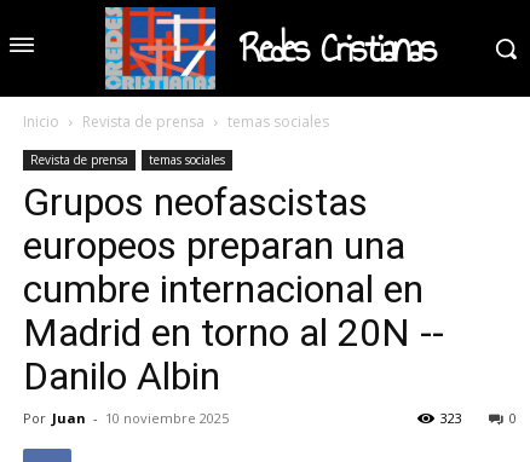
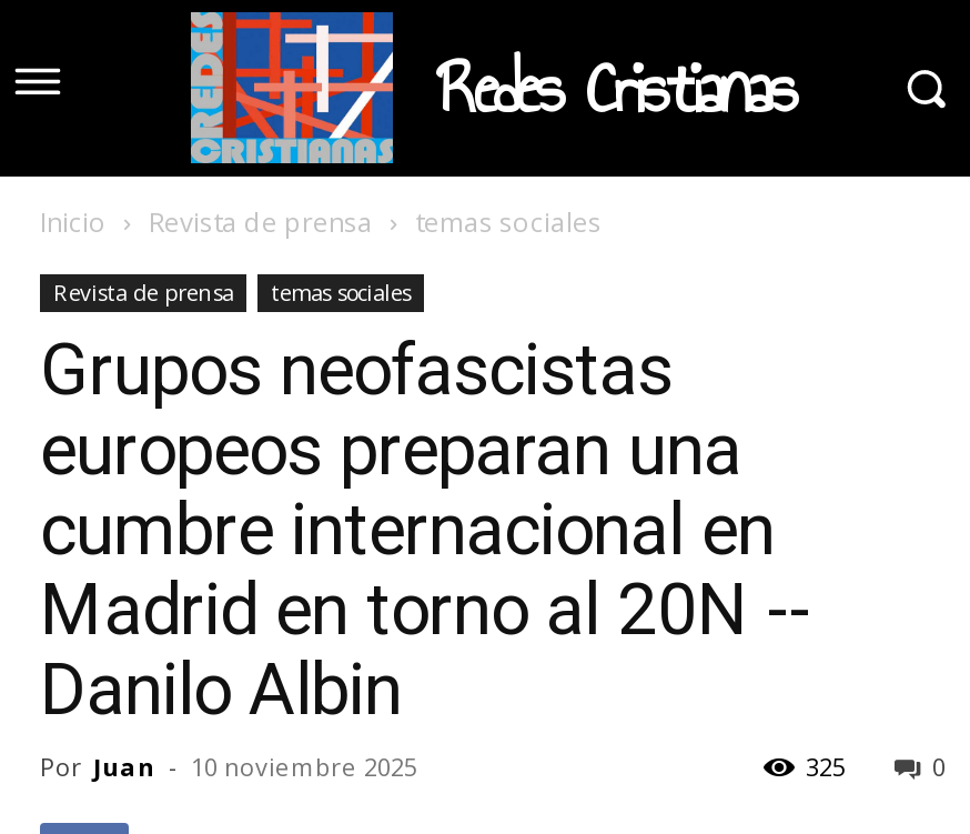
[440,409,462,428] 323 -> [806,751,846,784] 325

